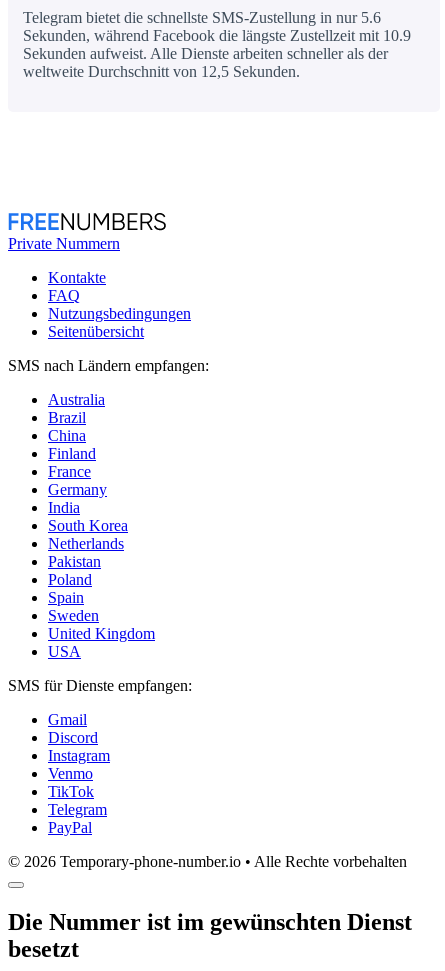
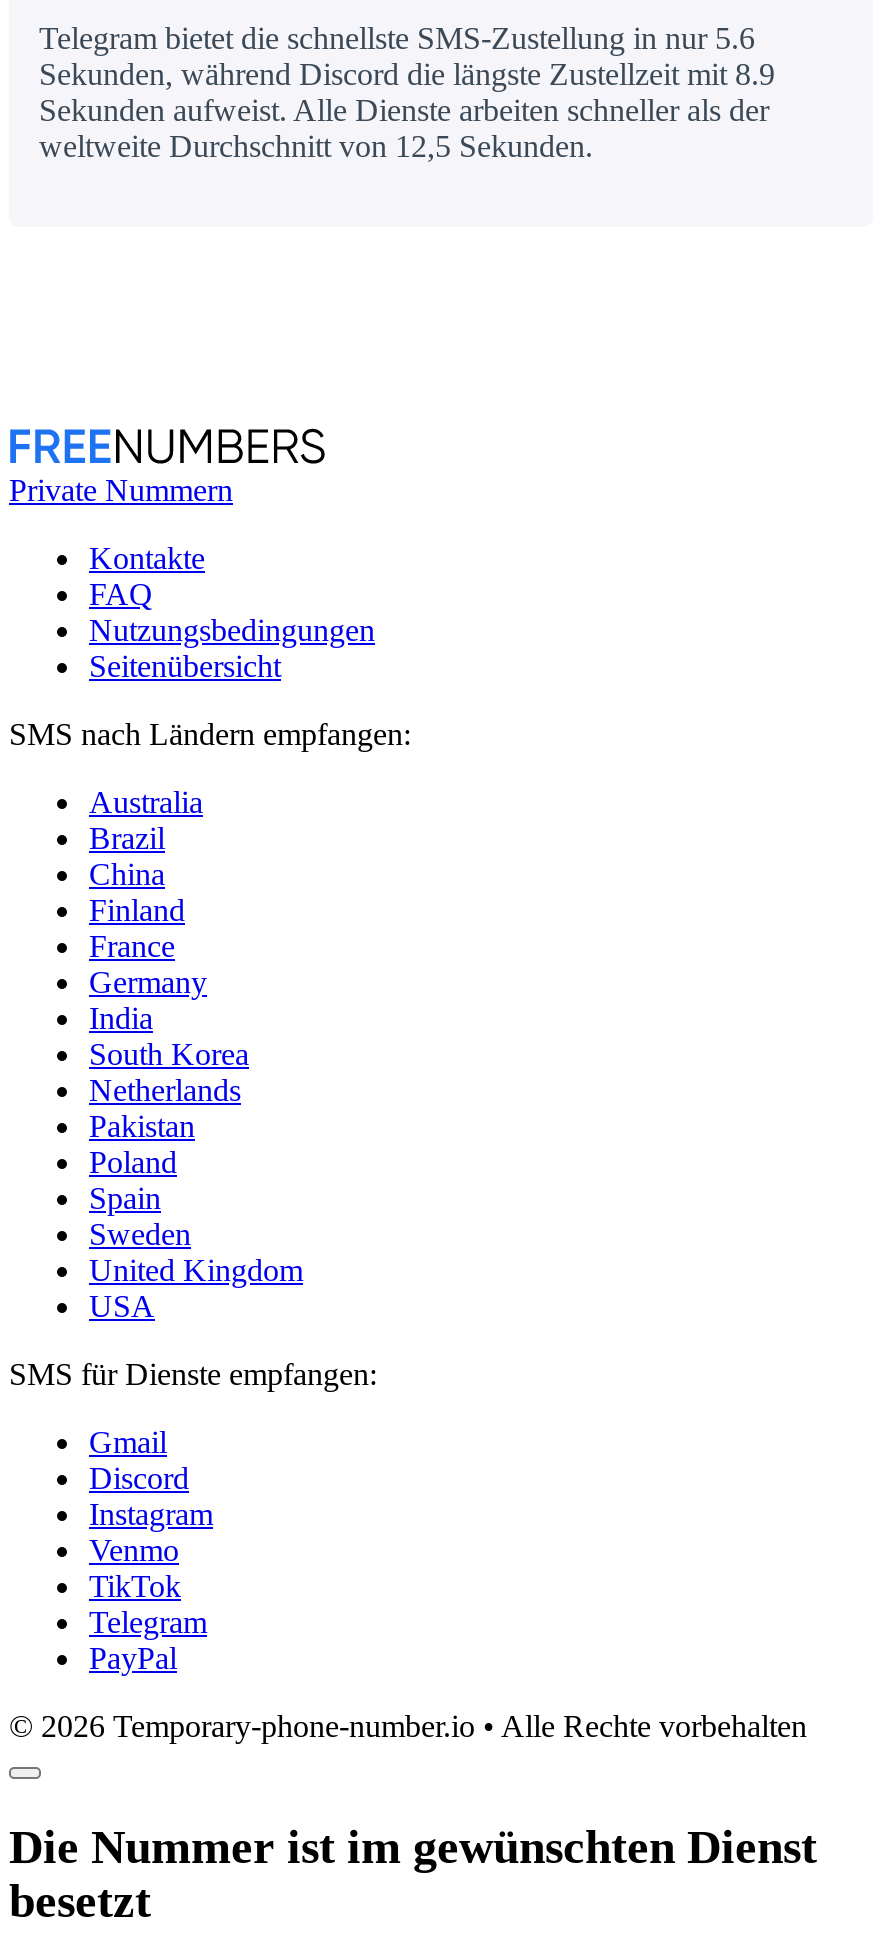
[23,27,411,44] Sekunden, während Facebook die längste Zustellzeit mit 10.9 -> [39,57,775,91] Sekunden, während Discord die längste Zustellzeit mit 8.9

